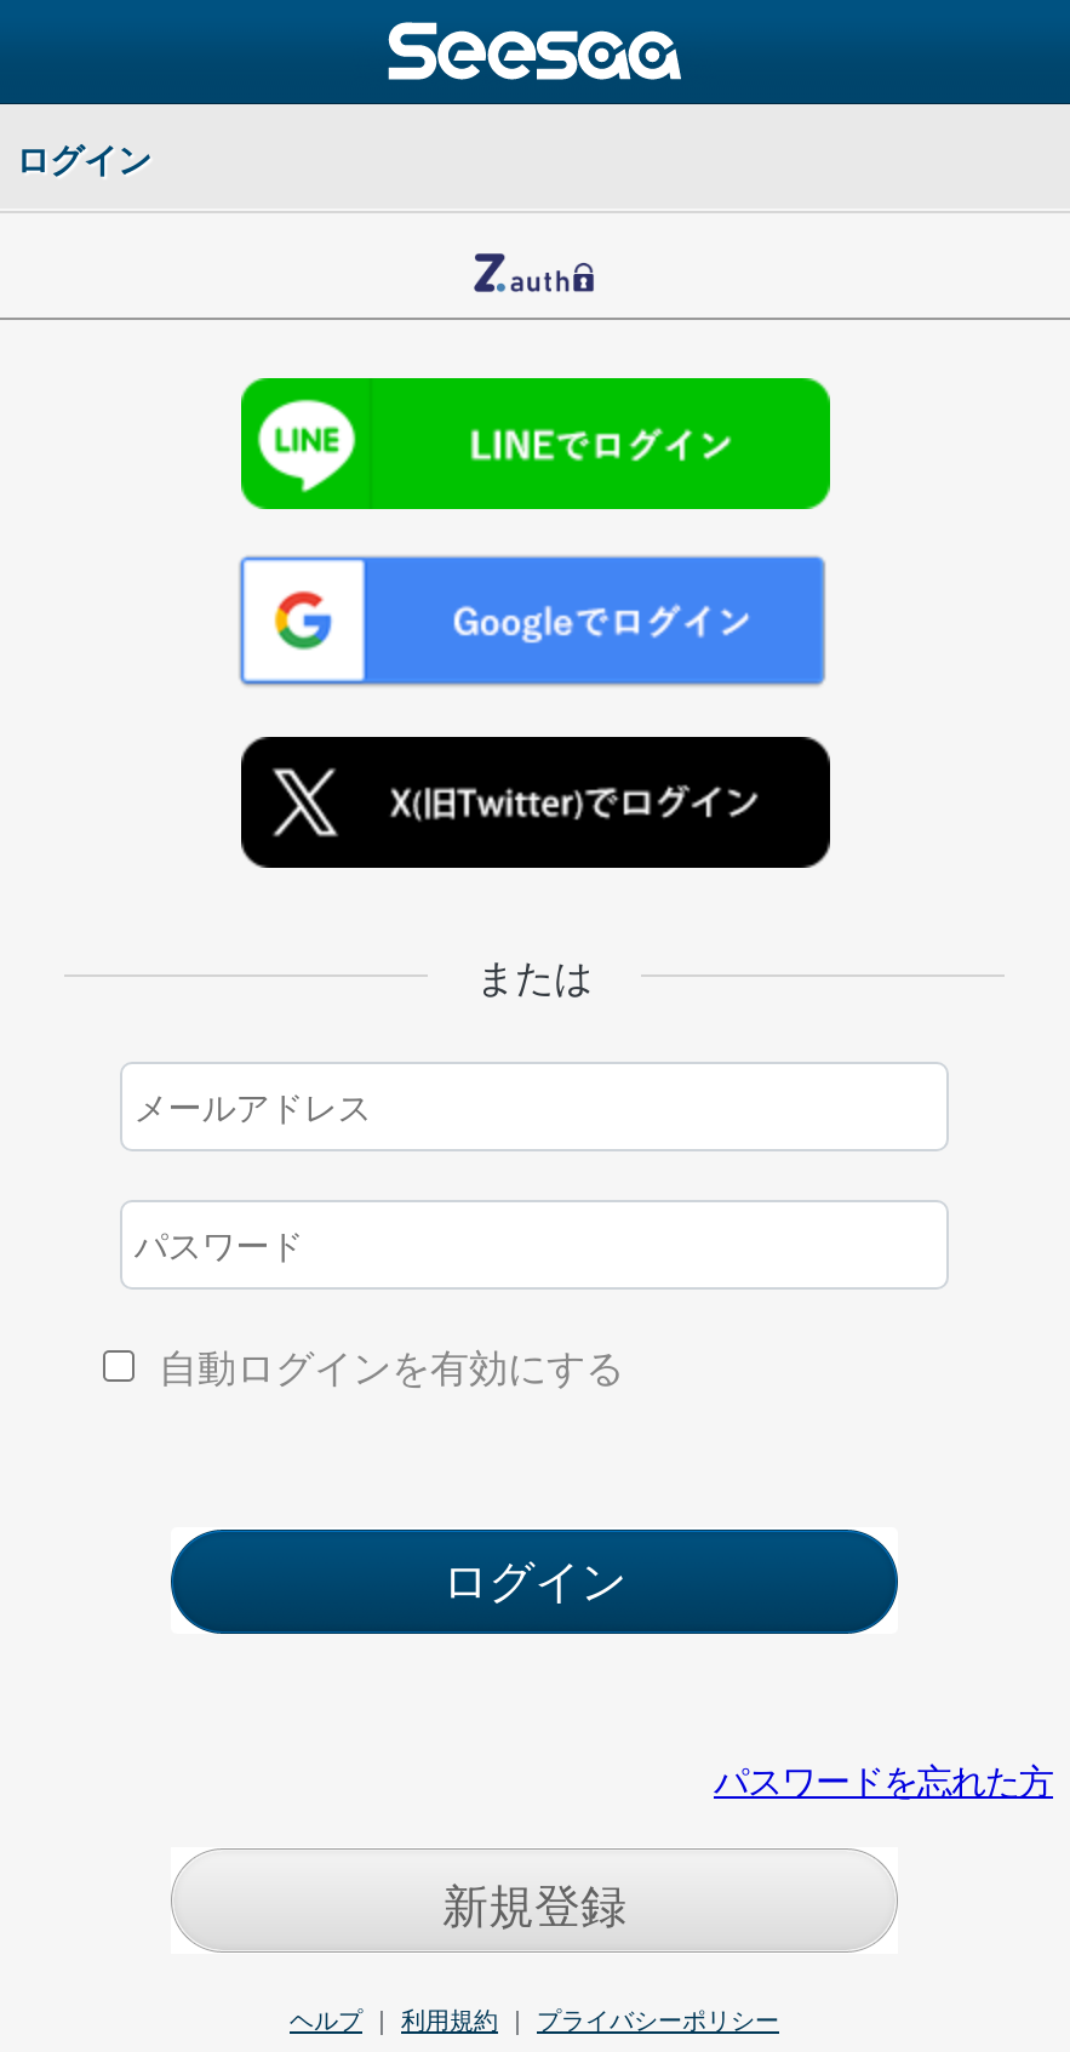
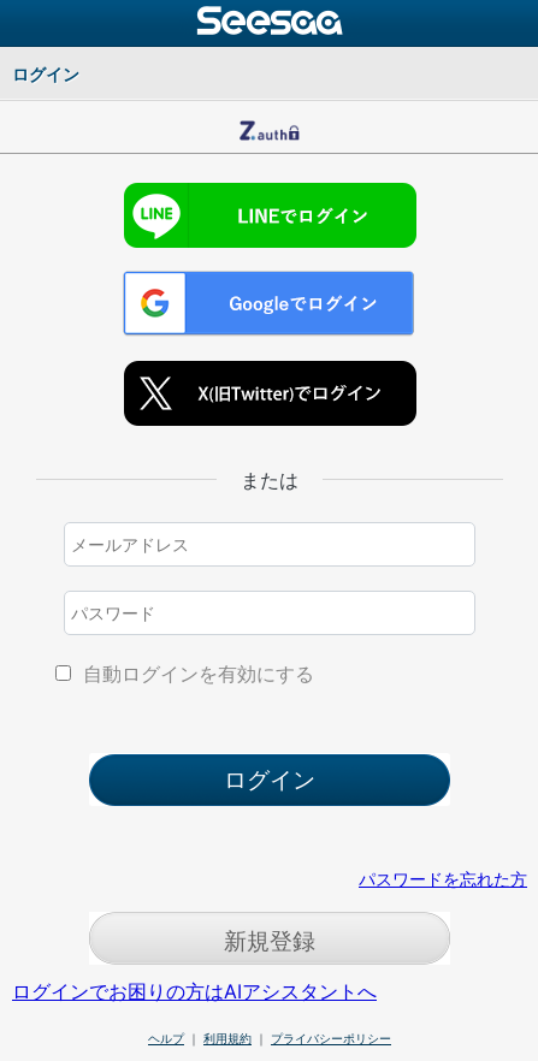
none -> [12,979,377,1003] ログインでお困りの方はAIアシスタントへ

